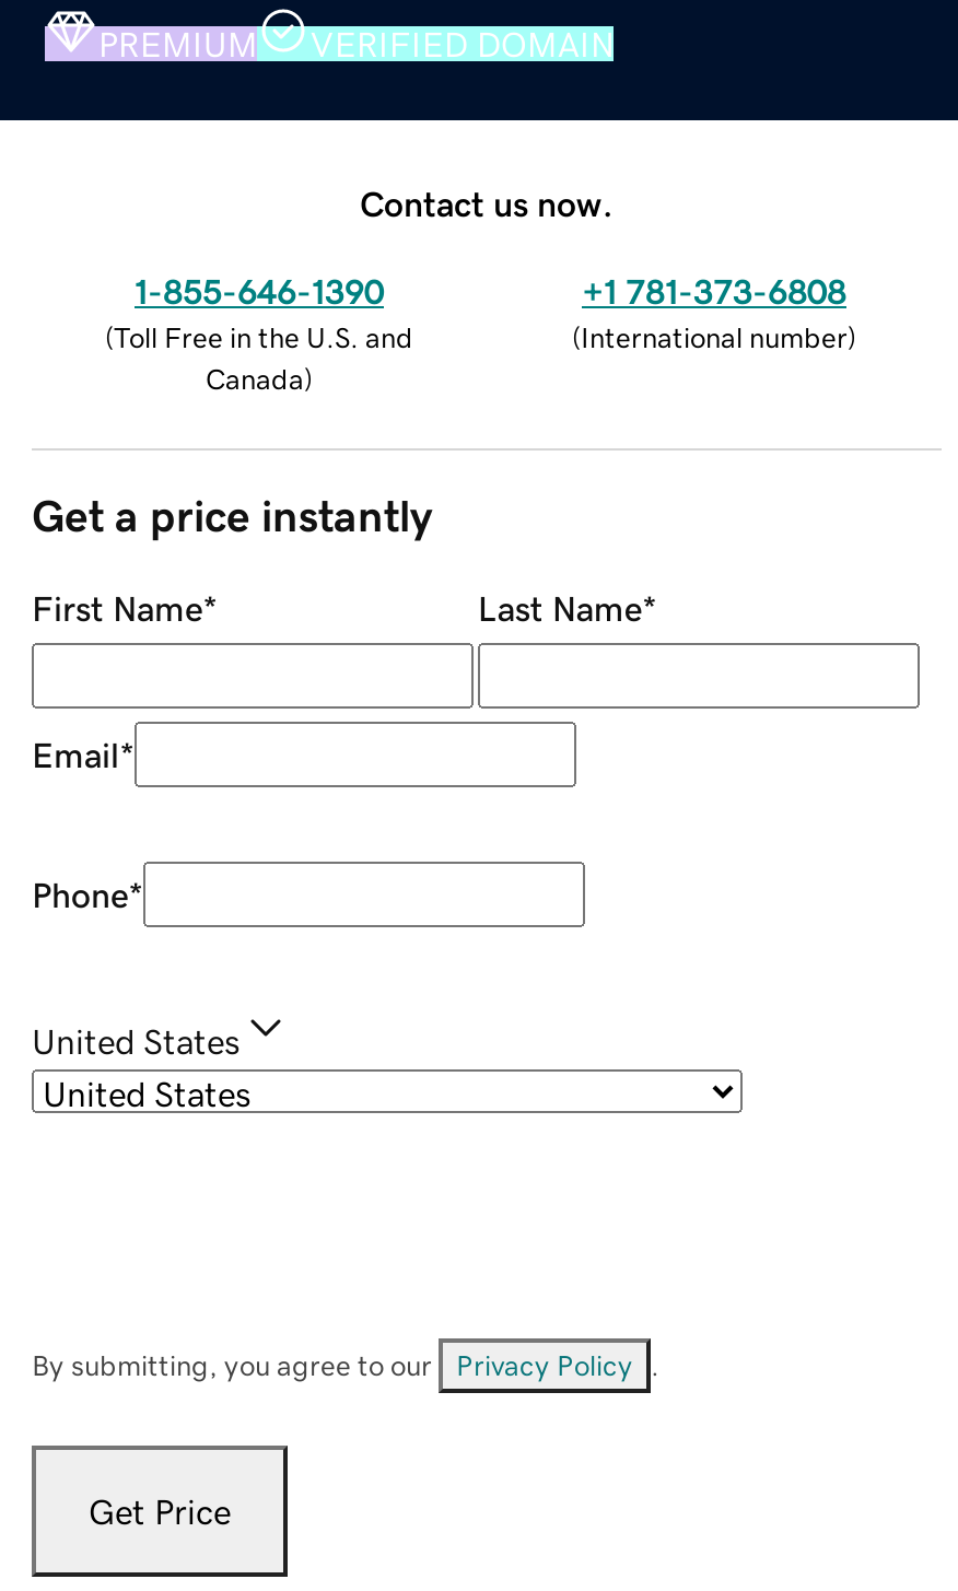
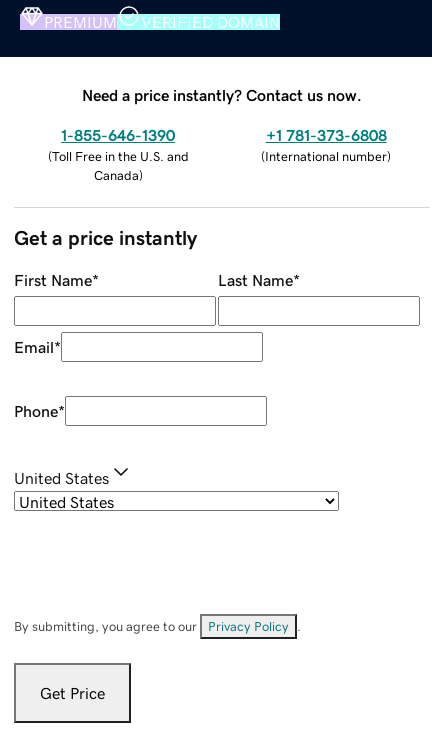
[360,185,614,220] Contact us now. -> [82,87,362,103] Need a price instantly? Contact us now.

